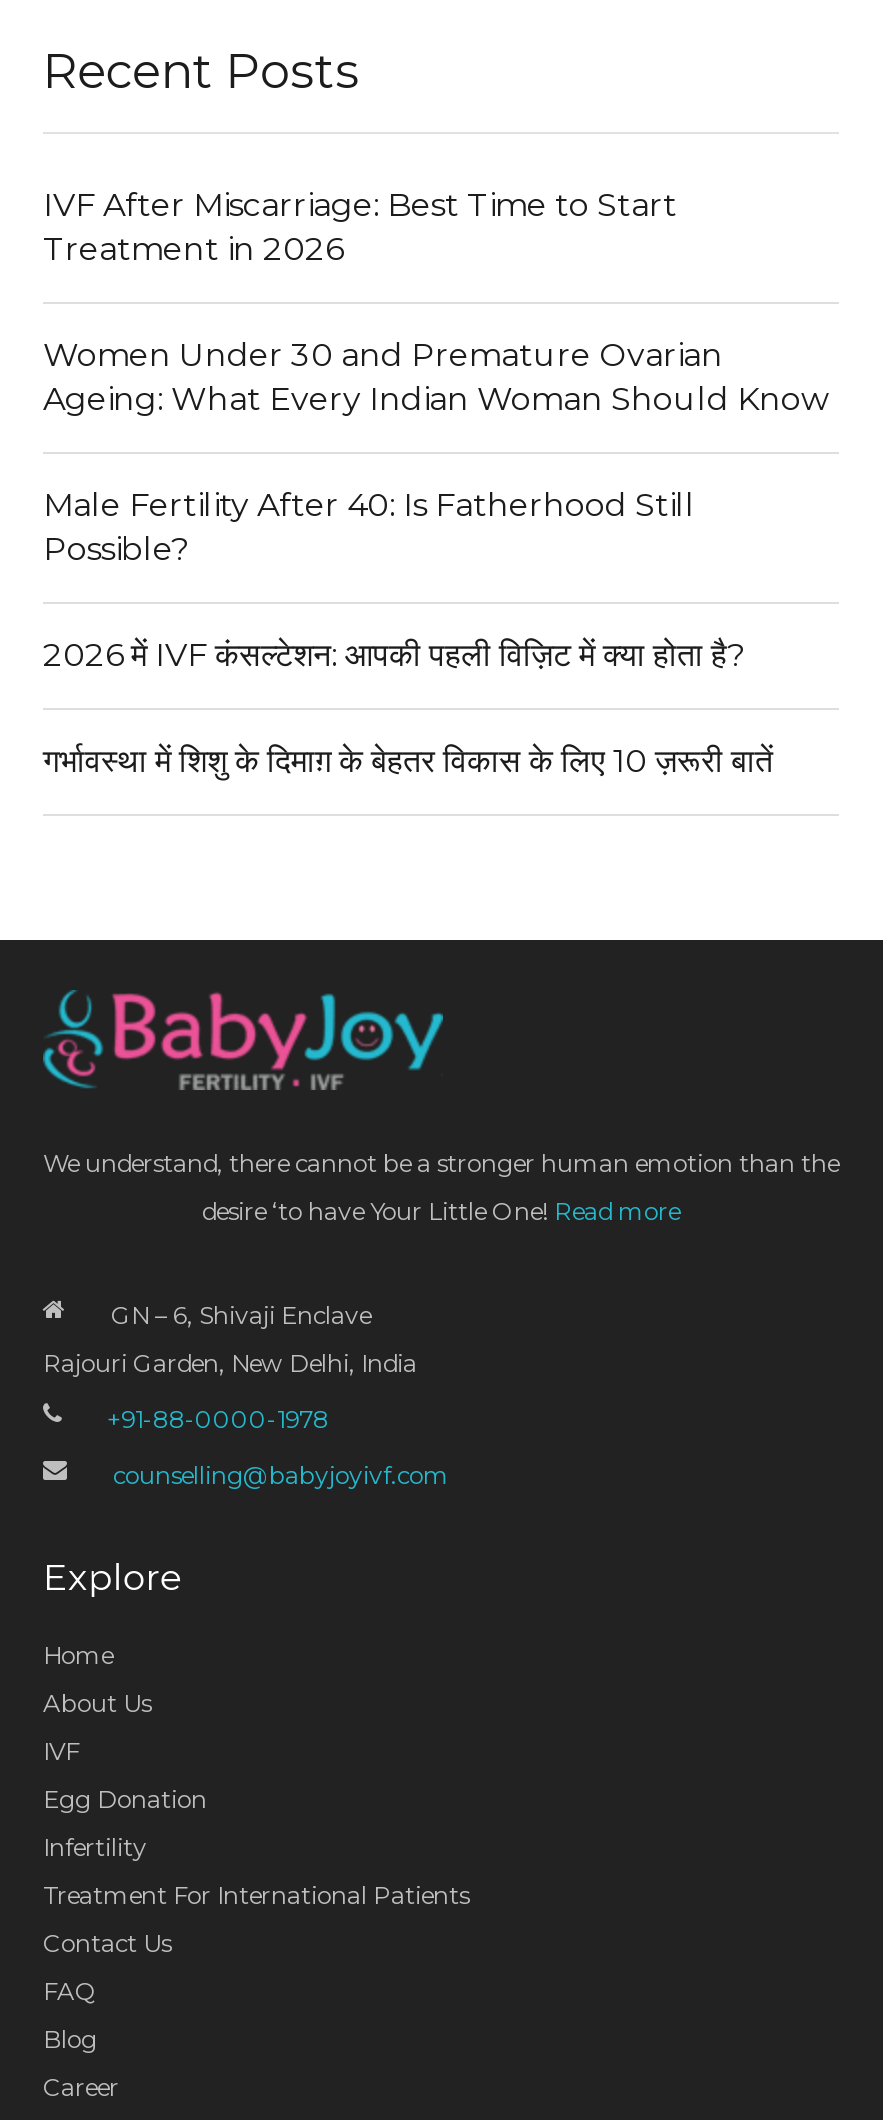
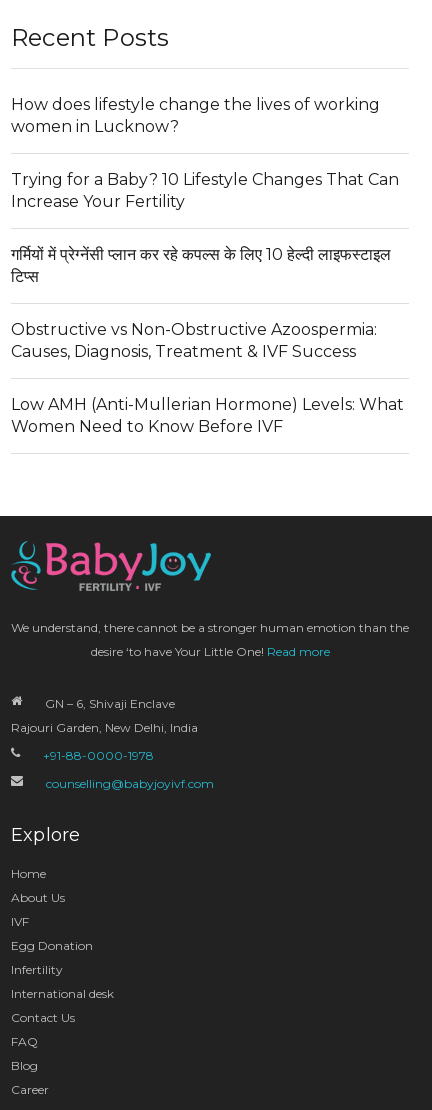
[43,186,677,268] IVF After Miscarriage: Best Time to Start | Treatment in 2026 -> [11,95,380,136] How does lifestyle change the lives of working | women in Lucknow?
[43,336,829,418] Women Under 30 and Premature Ovarian | Ageing: What Every Indian Woman Should Know -> [11,170,399,211] Trying for a Baby? 10 Lifestyle Changes That Can | Increase Your Fertility
[43,486,695,568] Male Fertility After 40: Is Fatherhood Still | Possible? -> [11,245,391,286] गर्मियों में प्रेग्नेंसी प्लान कर रहे कपल्स के लिए 10 हेल्दी लाइफस्टाइल | टिप्स
[43,636,745,674] 2026 में IVF कंसल्टेशन: आपकी पहली विज़िट में क्या होता है? -> [11,320,377,361] Obstructive vs Non-Obstructive Azoospermia: | Causes, Diagnosis, Treatment & IVF Success
[43,742,773,780] गर्भावस्था में शिशु के दिमाग़ के बेहतर विकास के लिए 10 ज़रूरी बातें -> [11,395,404,436] Low AMH (Anti-Mullerian Hormone) Levels: What | Women Need to Know Before IVF
[43,1880,469,1910] Treatment For International Patients -> [11,986,114,1001] International desk

